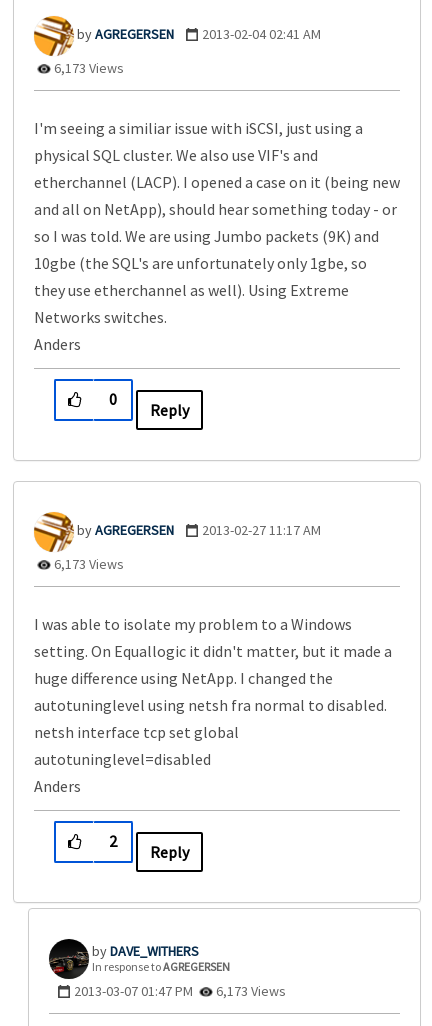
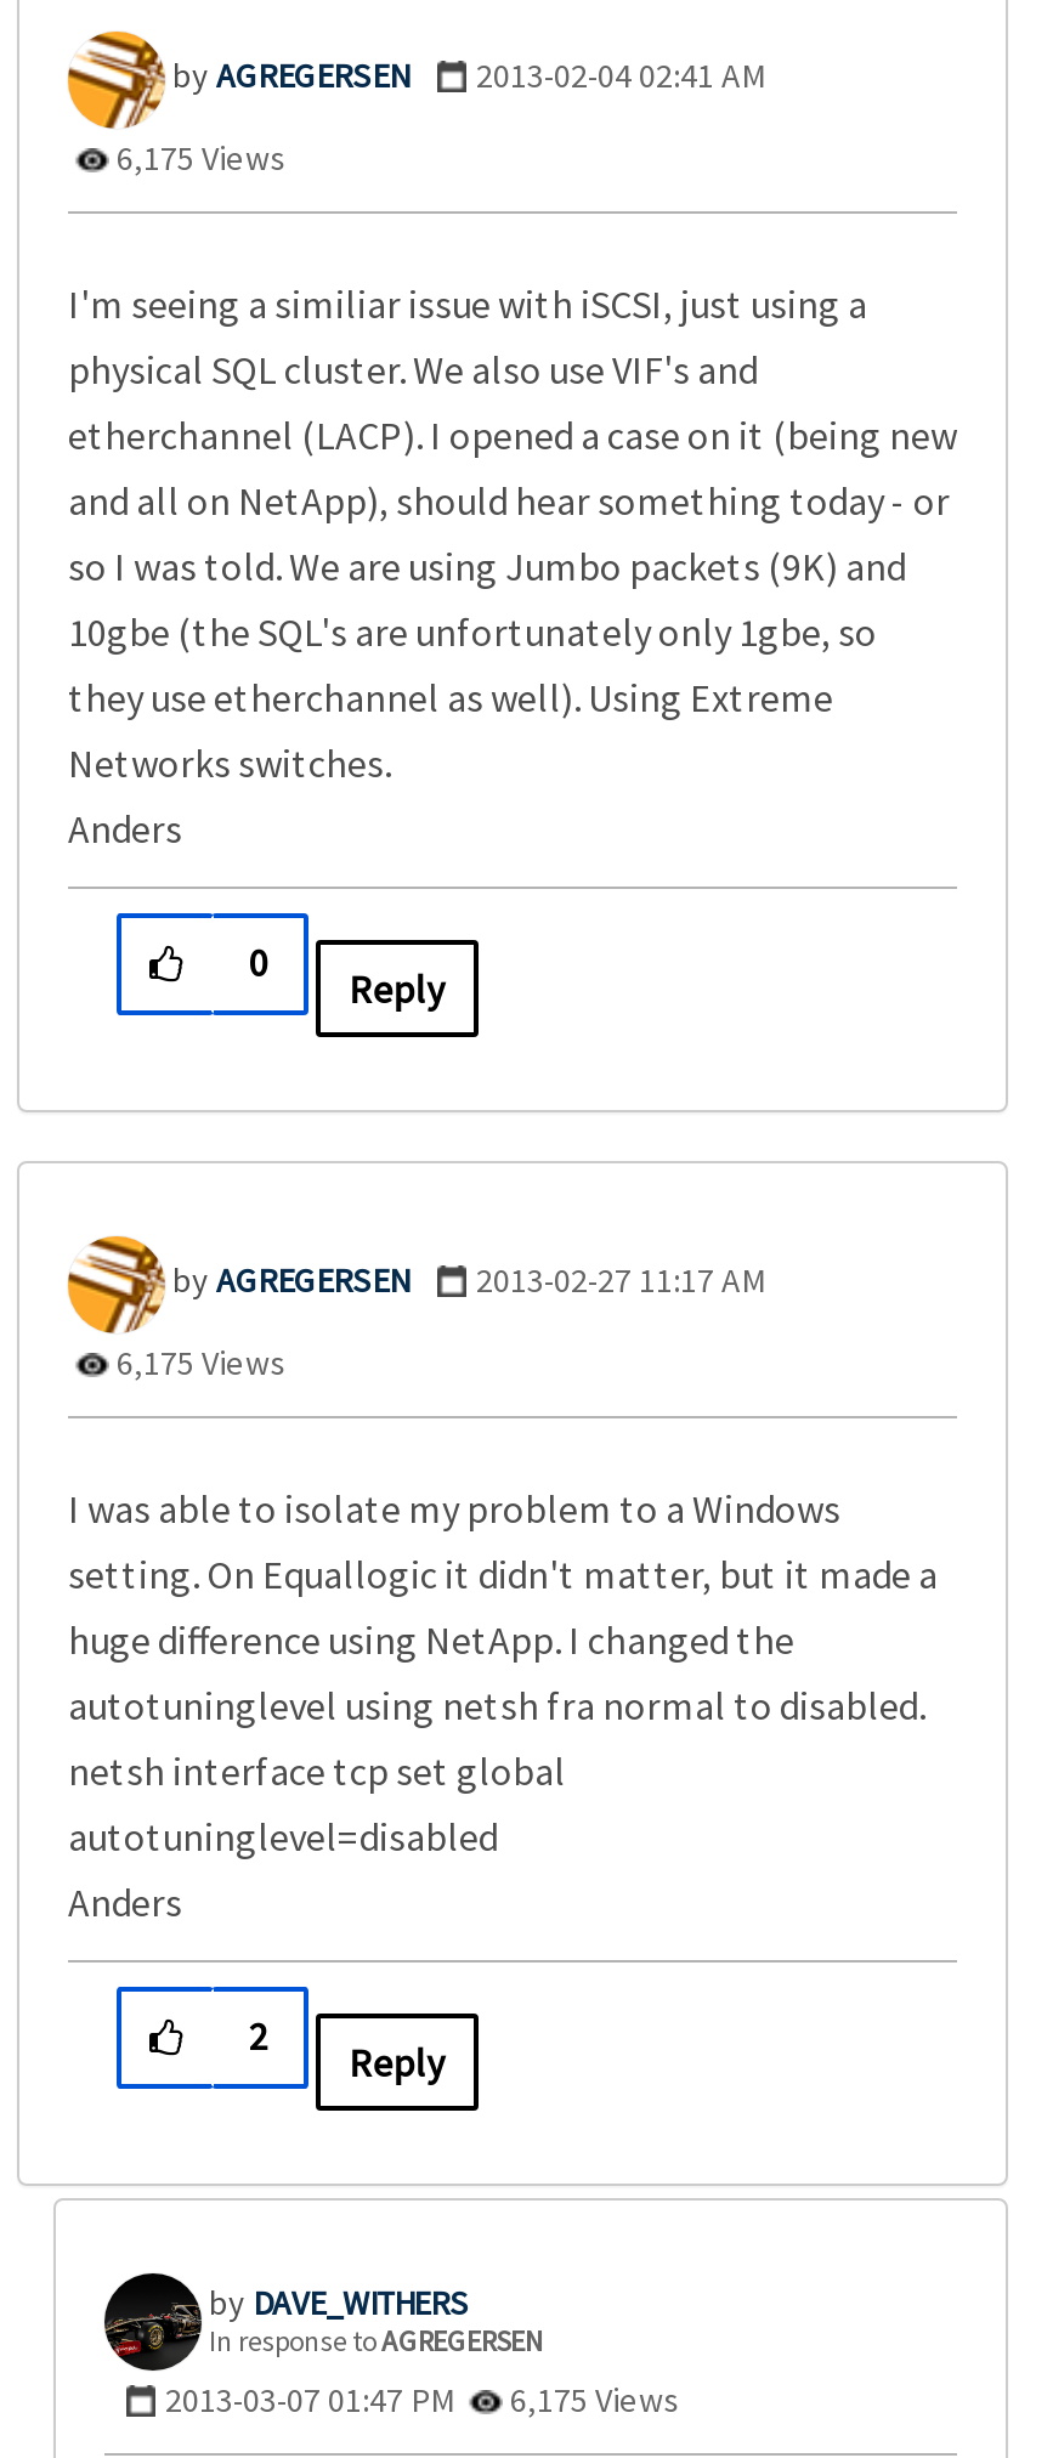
[51,59,124,77] 6,173 Views -> [109,135,287,179] 6,175 Views
[51,555,124,573] 6,173 Views -> [109,1340,287,1383] 6,175 Views
[74,982,286,1000] 2013-03-07 01:47 PM 6,173 Views -> [165,2377,680,2421] 2013-03-07 01:47 PM 6,175 Views

